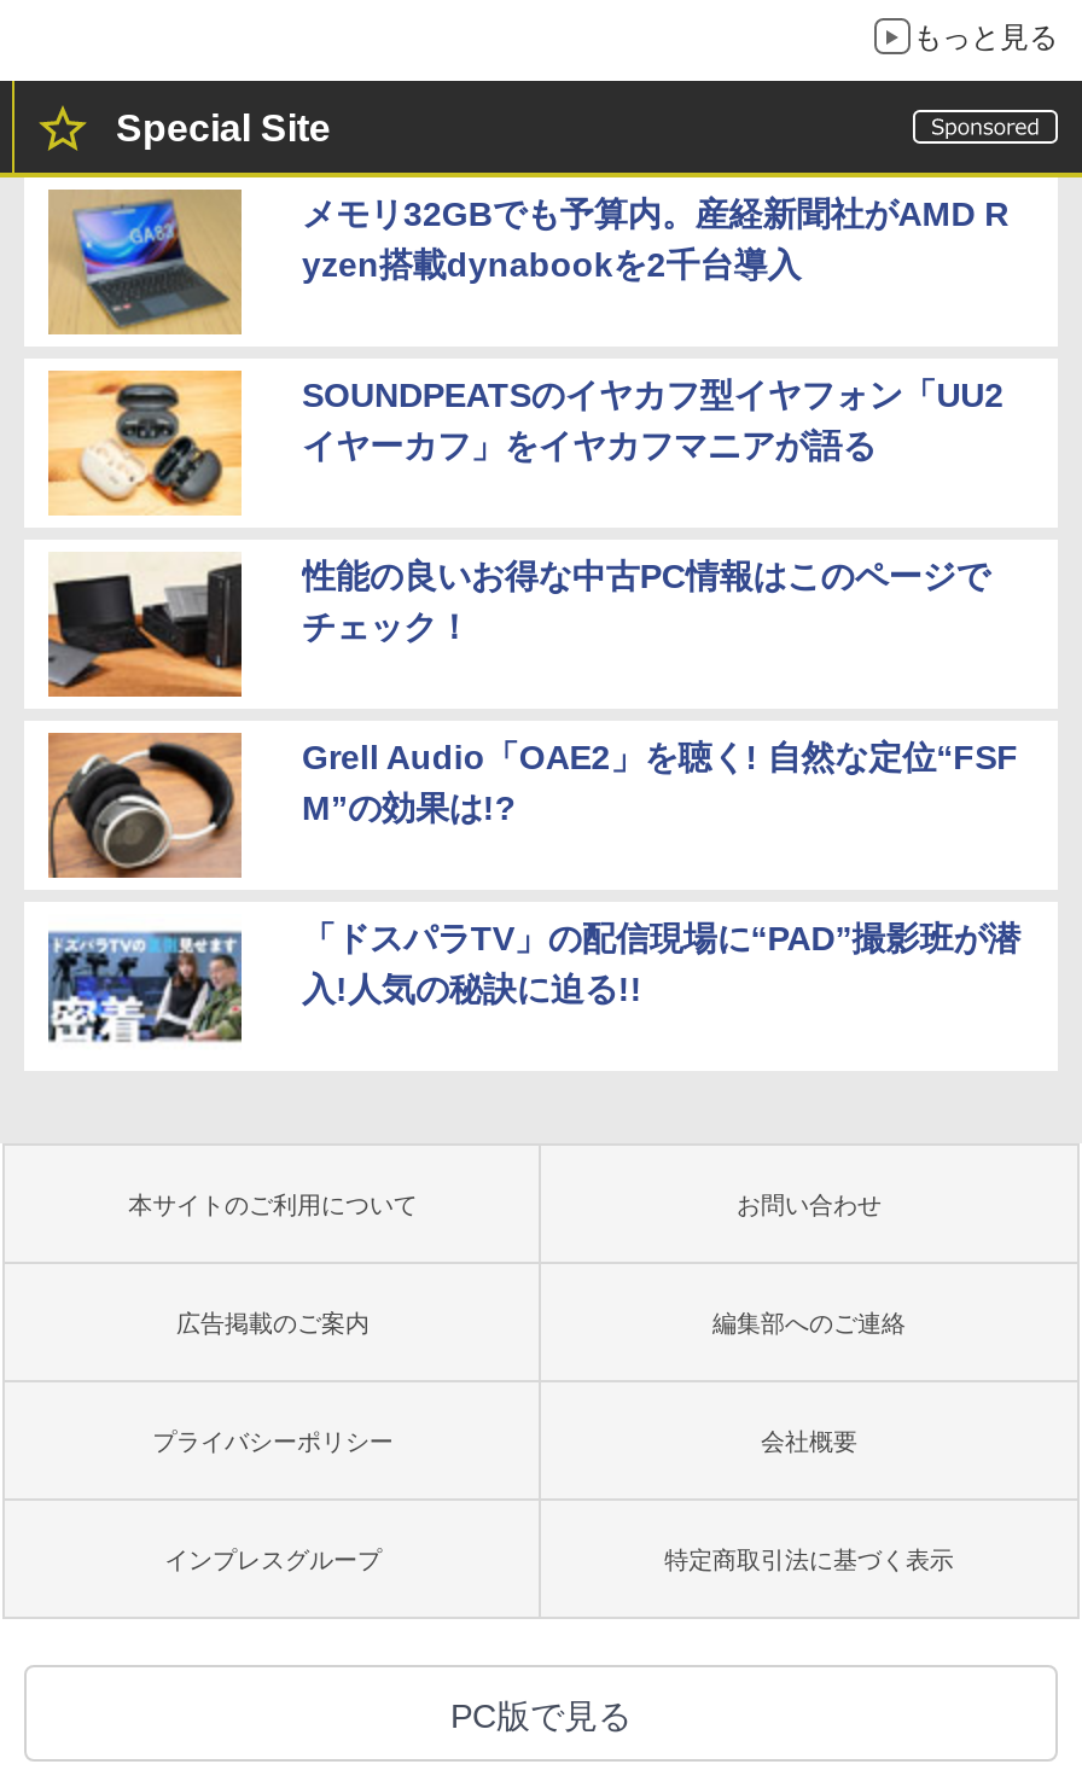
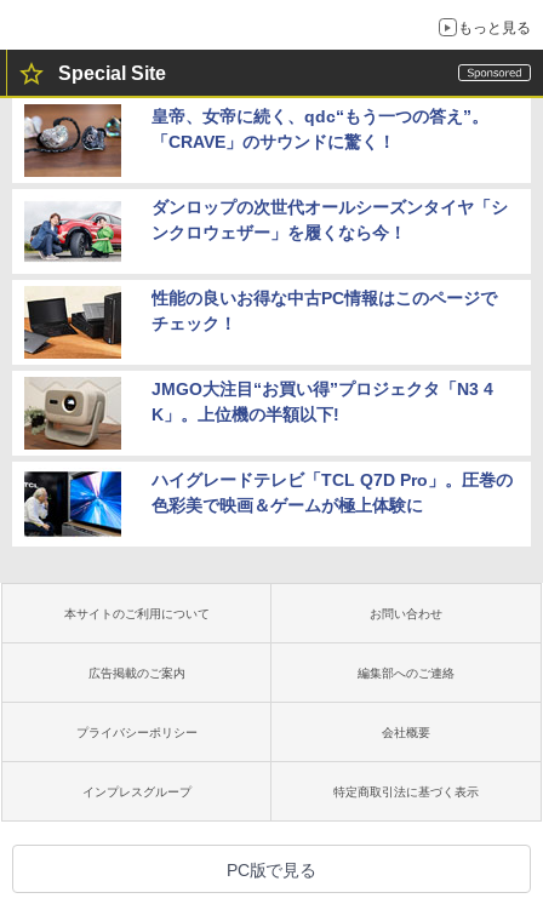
[46,187,1009,334] [image] | メモリ32GBでも予算内。産経新聞社がAMD R | yzen搭載dynabookを2千台導入 -> [23,103,488,177] [image] | 皇帝、女帝に続く、qdc“もう一つの答え”。 | 「CRAVE」のサウンドに驚く！
[46,368,1004,518] [image] | SOUNDPEATSのイヤカフ型イヤフォン「UU2 | イヤーカフ」をイヤカフマニアが語る -> [23,195,507,268] [image] | ダンロップの次世代オールシーズンタイヤ「シ | ンクロウェザー」を履くなら今！
[48,733,1018,880] [image] | Grell Audio「OAE2」を聴く! 自然な定位“FSF | M”の効果は!? -> [24,378,493,450] [image] | JMGO大注目“お買い得”プロジェクタ「N3 4 | K」。上位機の半額以下!
[46,918,1021,1052] [image] | 「ドスパラTV」の配信現場に“PAD”撮影班が潜 | 入!人気の秘訣に迫る!! -> [23,470,512,538] [image] | ハイグレードテレビ「TCL Q7D Pro」。圧巻の | 色彩美で映画＆ゲームが極上体験に

